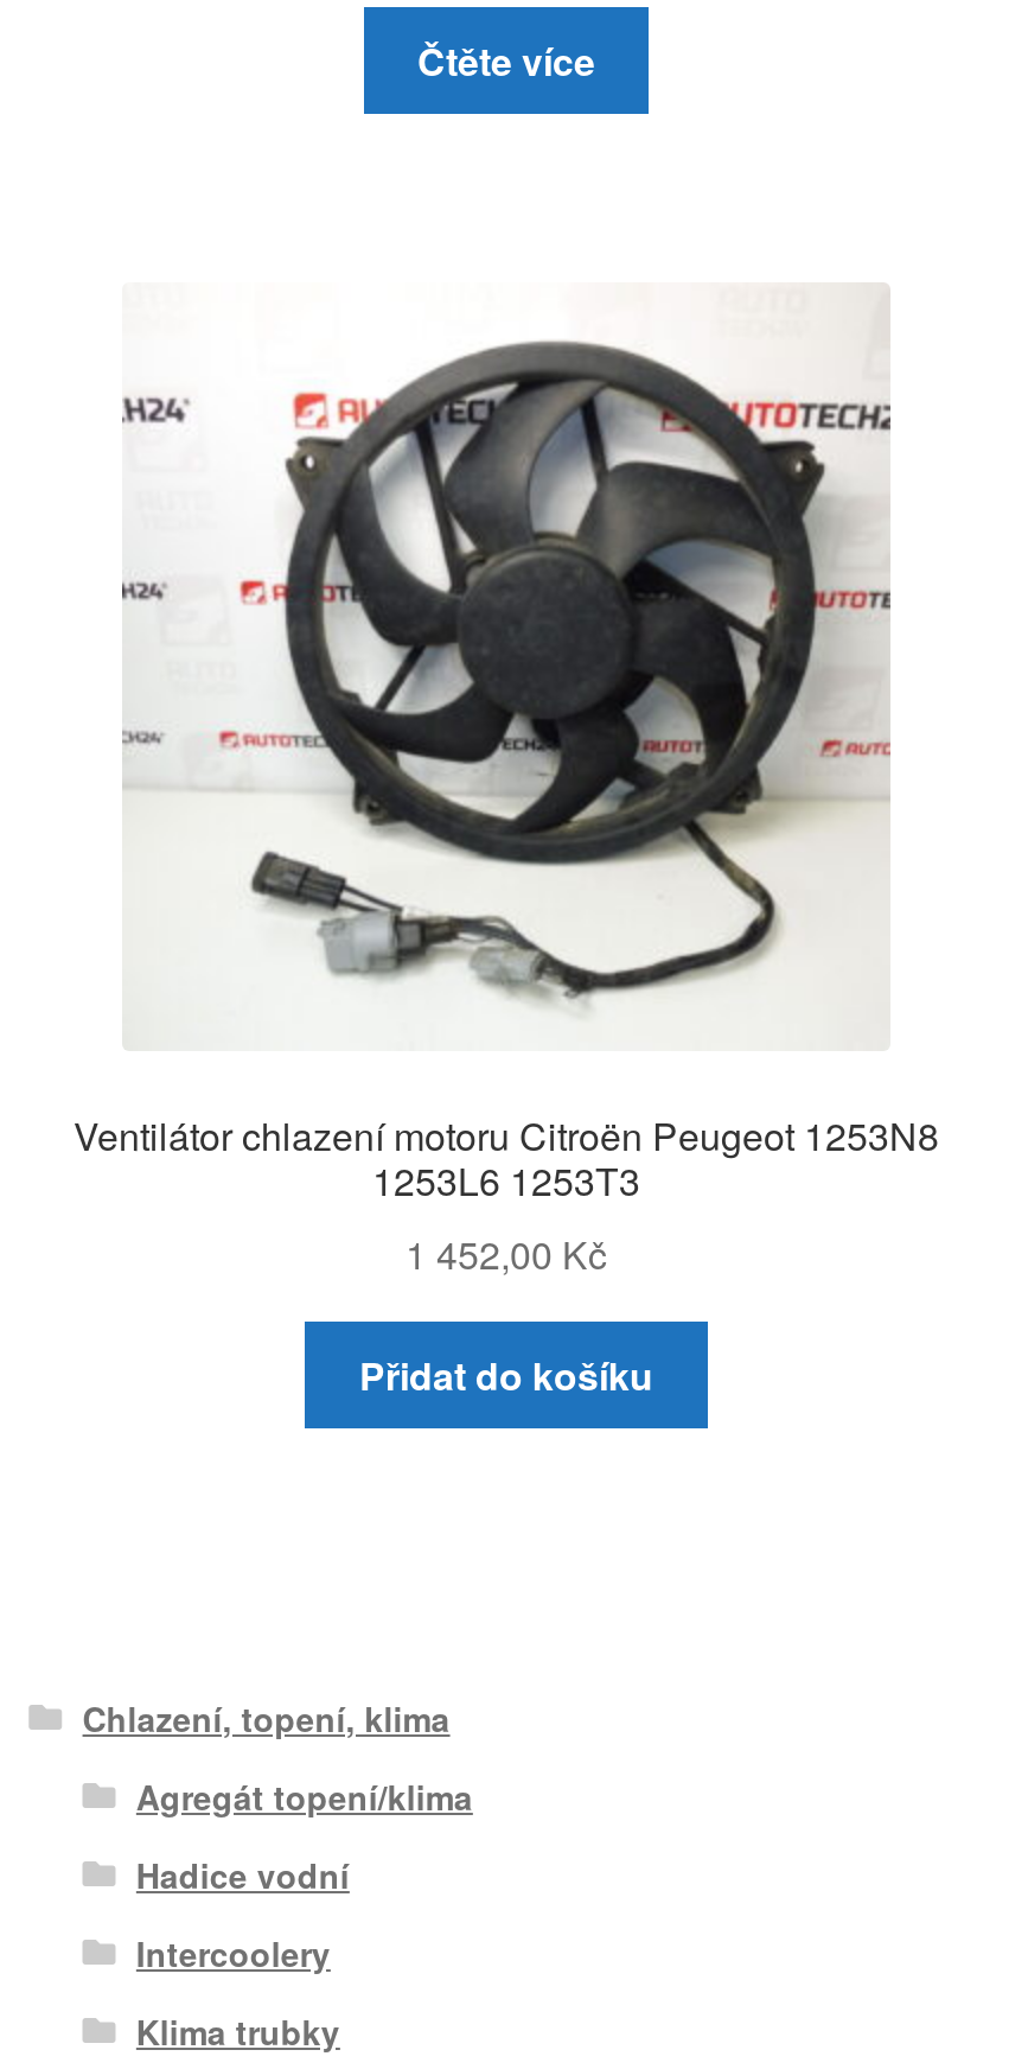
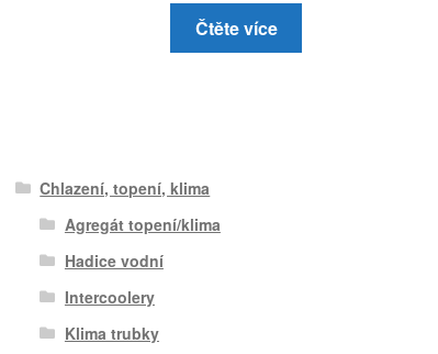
[74,286,939,1401] [image] | Ventilátor chlazení motoru Citroën Peugeot 1253N8 | 1253L6 1253T3 | 1 452,00 Kč | Přidat do košíku -> none

